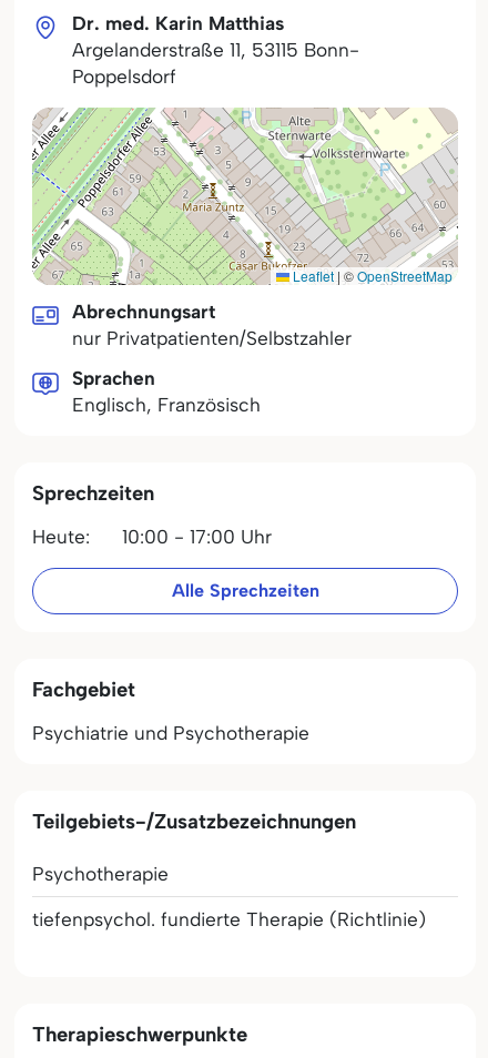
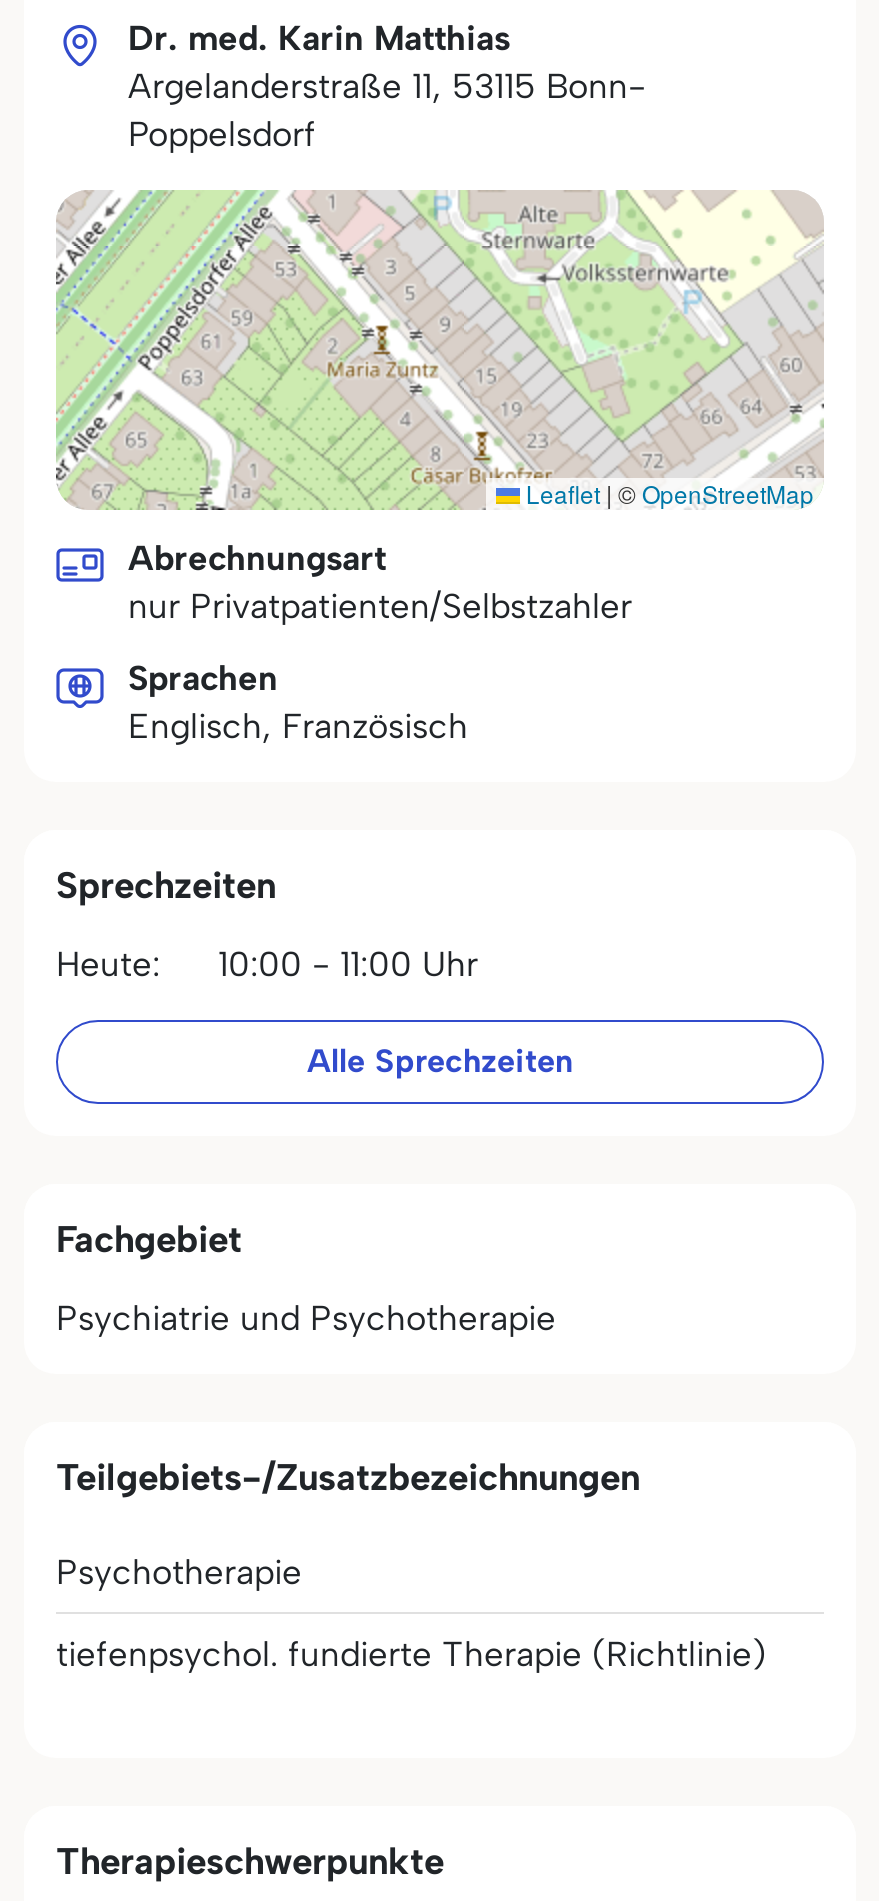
[32,526,272,548] Heute: 10:00 - 17:00 Uhr -> [56,944,478,984] Heute: 10:00 - 11:00 Uhr

